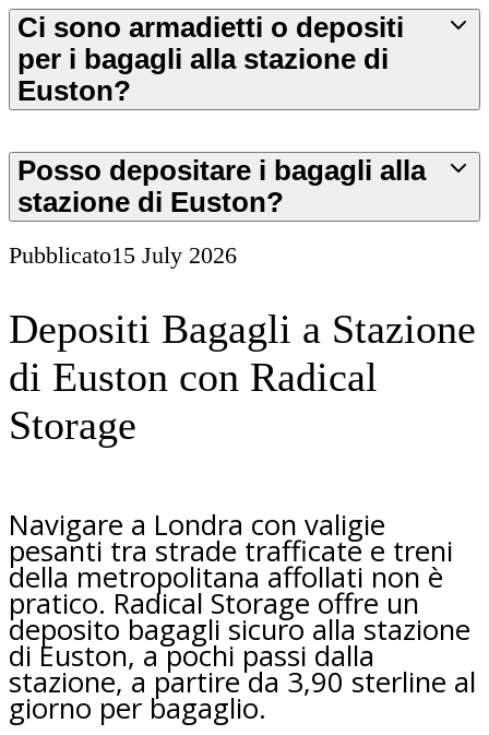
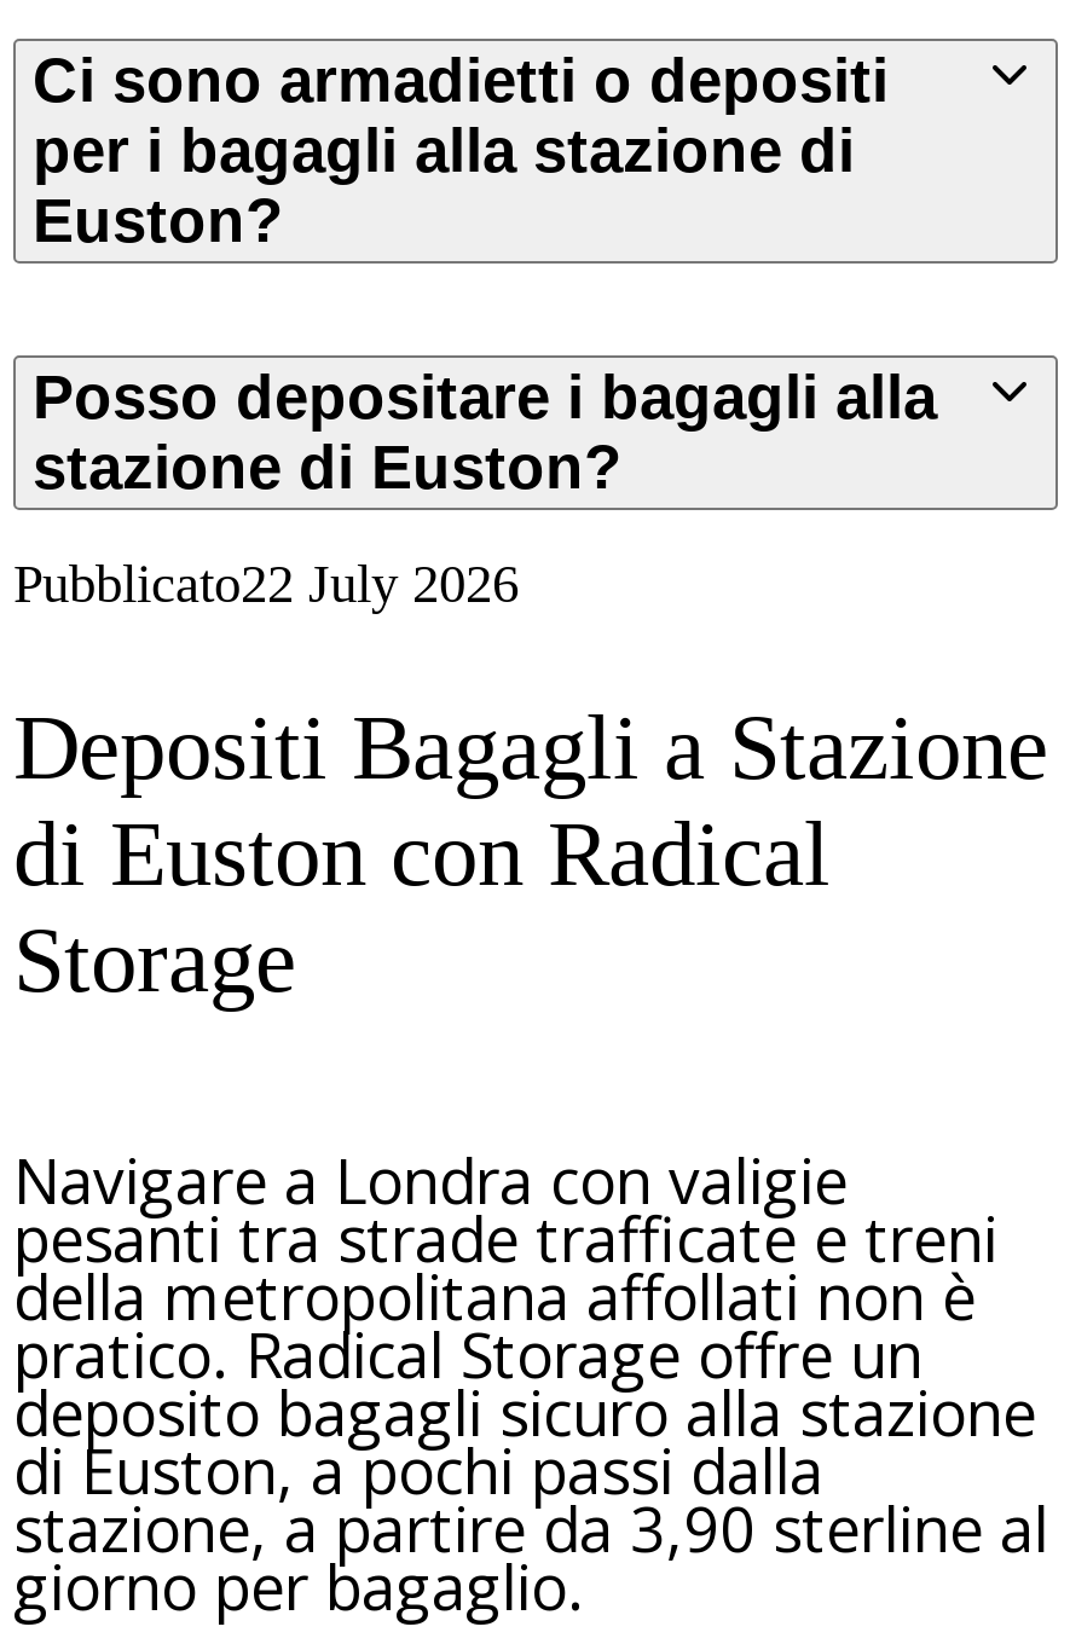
[9,242,237,269] Pubblicato15 July 2026 -> [13,554,519,615] Pubblicato22 July 2026

